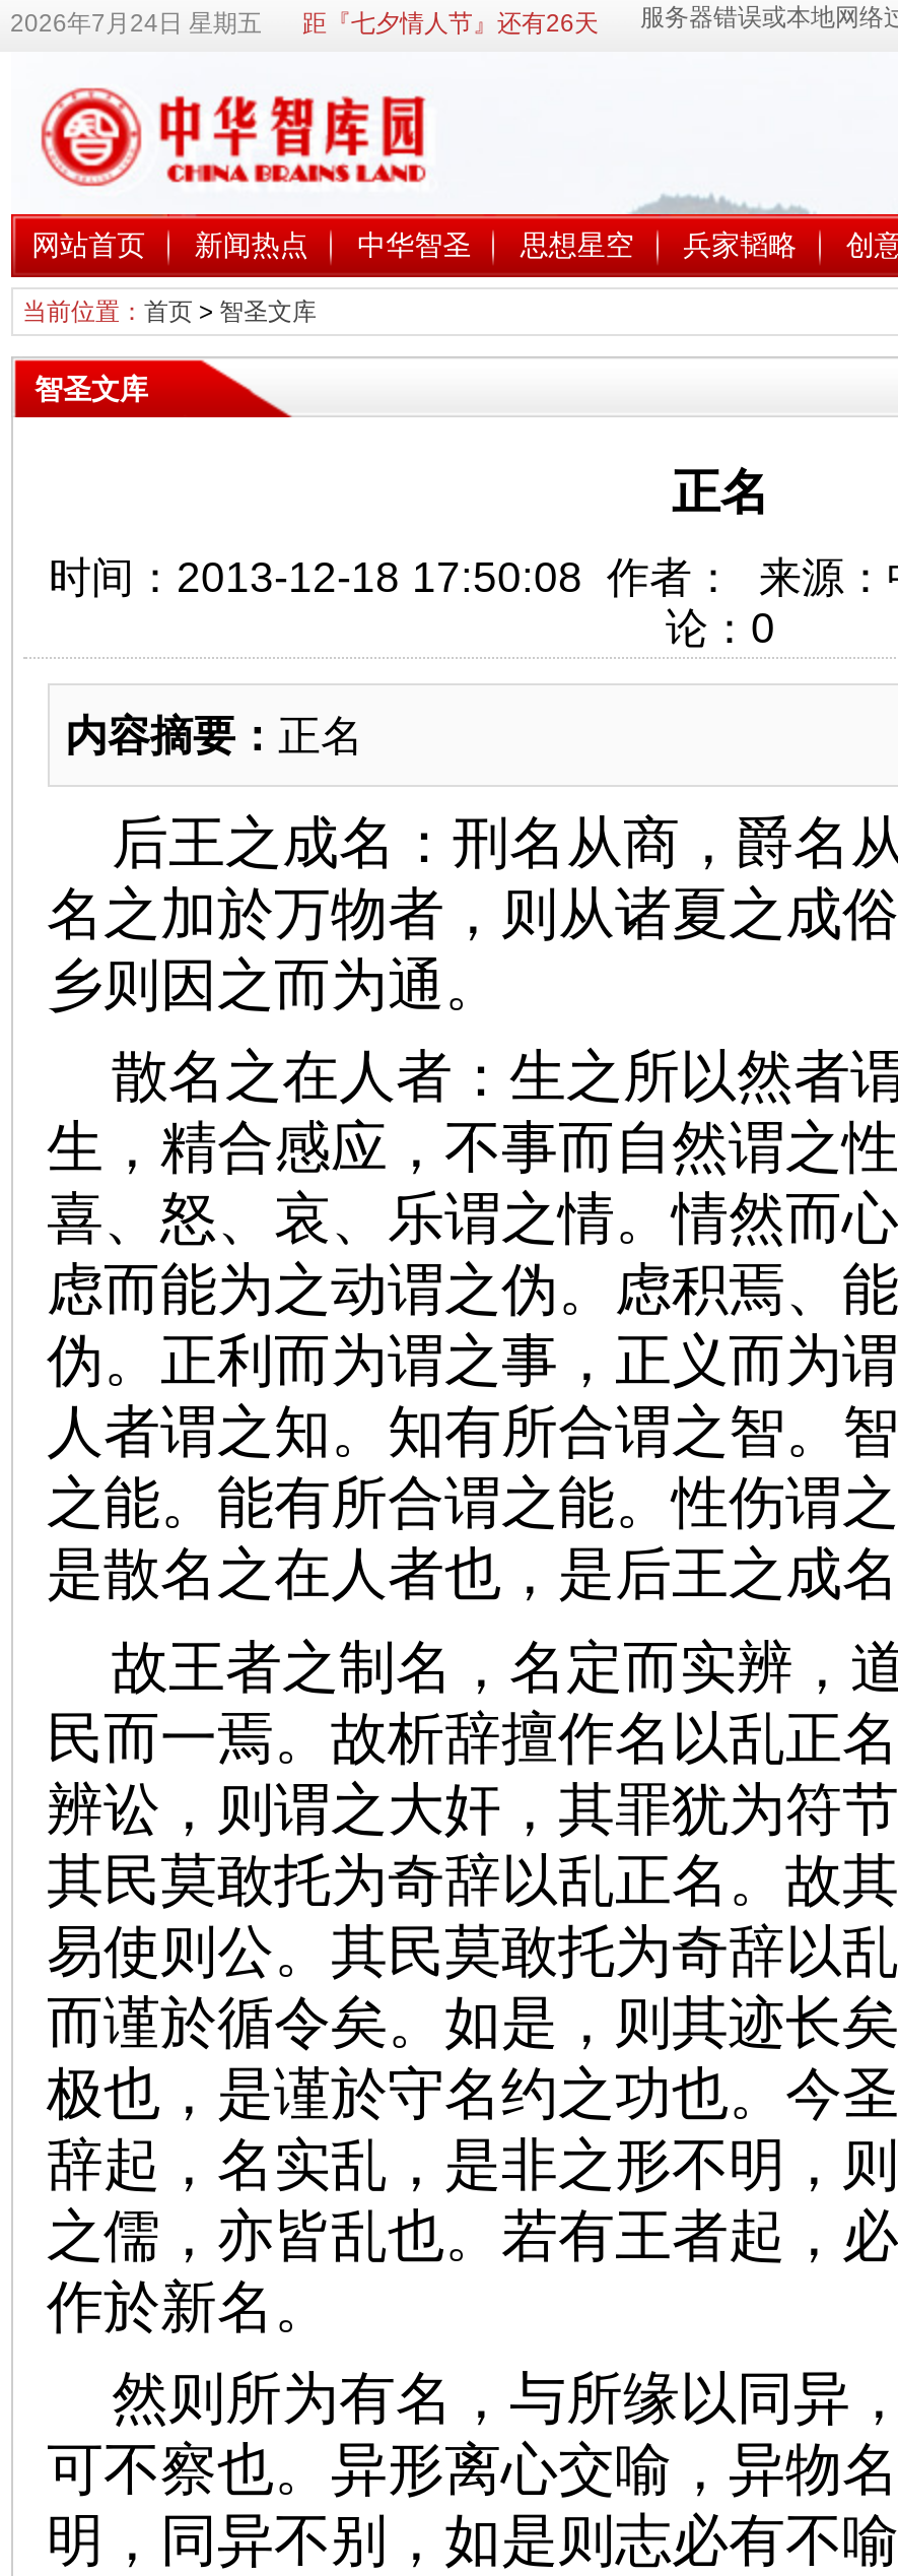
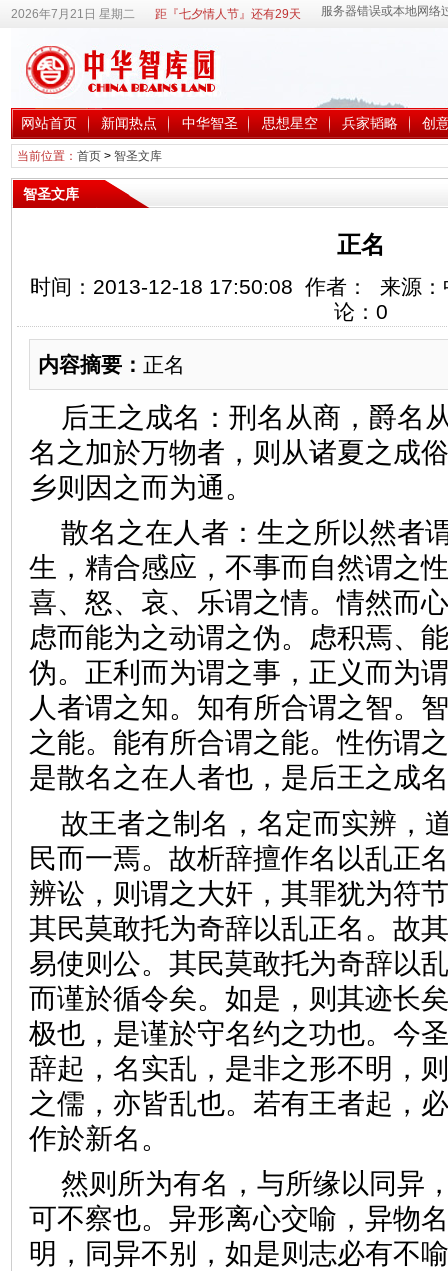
[10,9,262,38] 2026年7月24日 星期五 -> [10,7,134,21] 2026年7月21日 星期二
[302,9,599,38] 距『七夕情人节』还有26天 -> [154,7,300,21] 距『七夕情人节』还有29天

